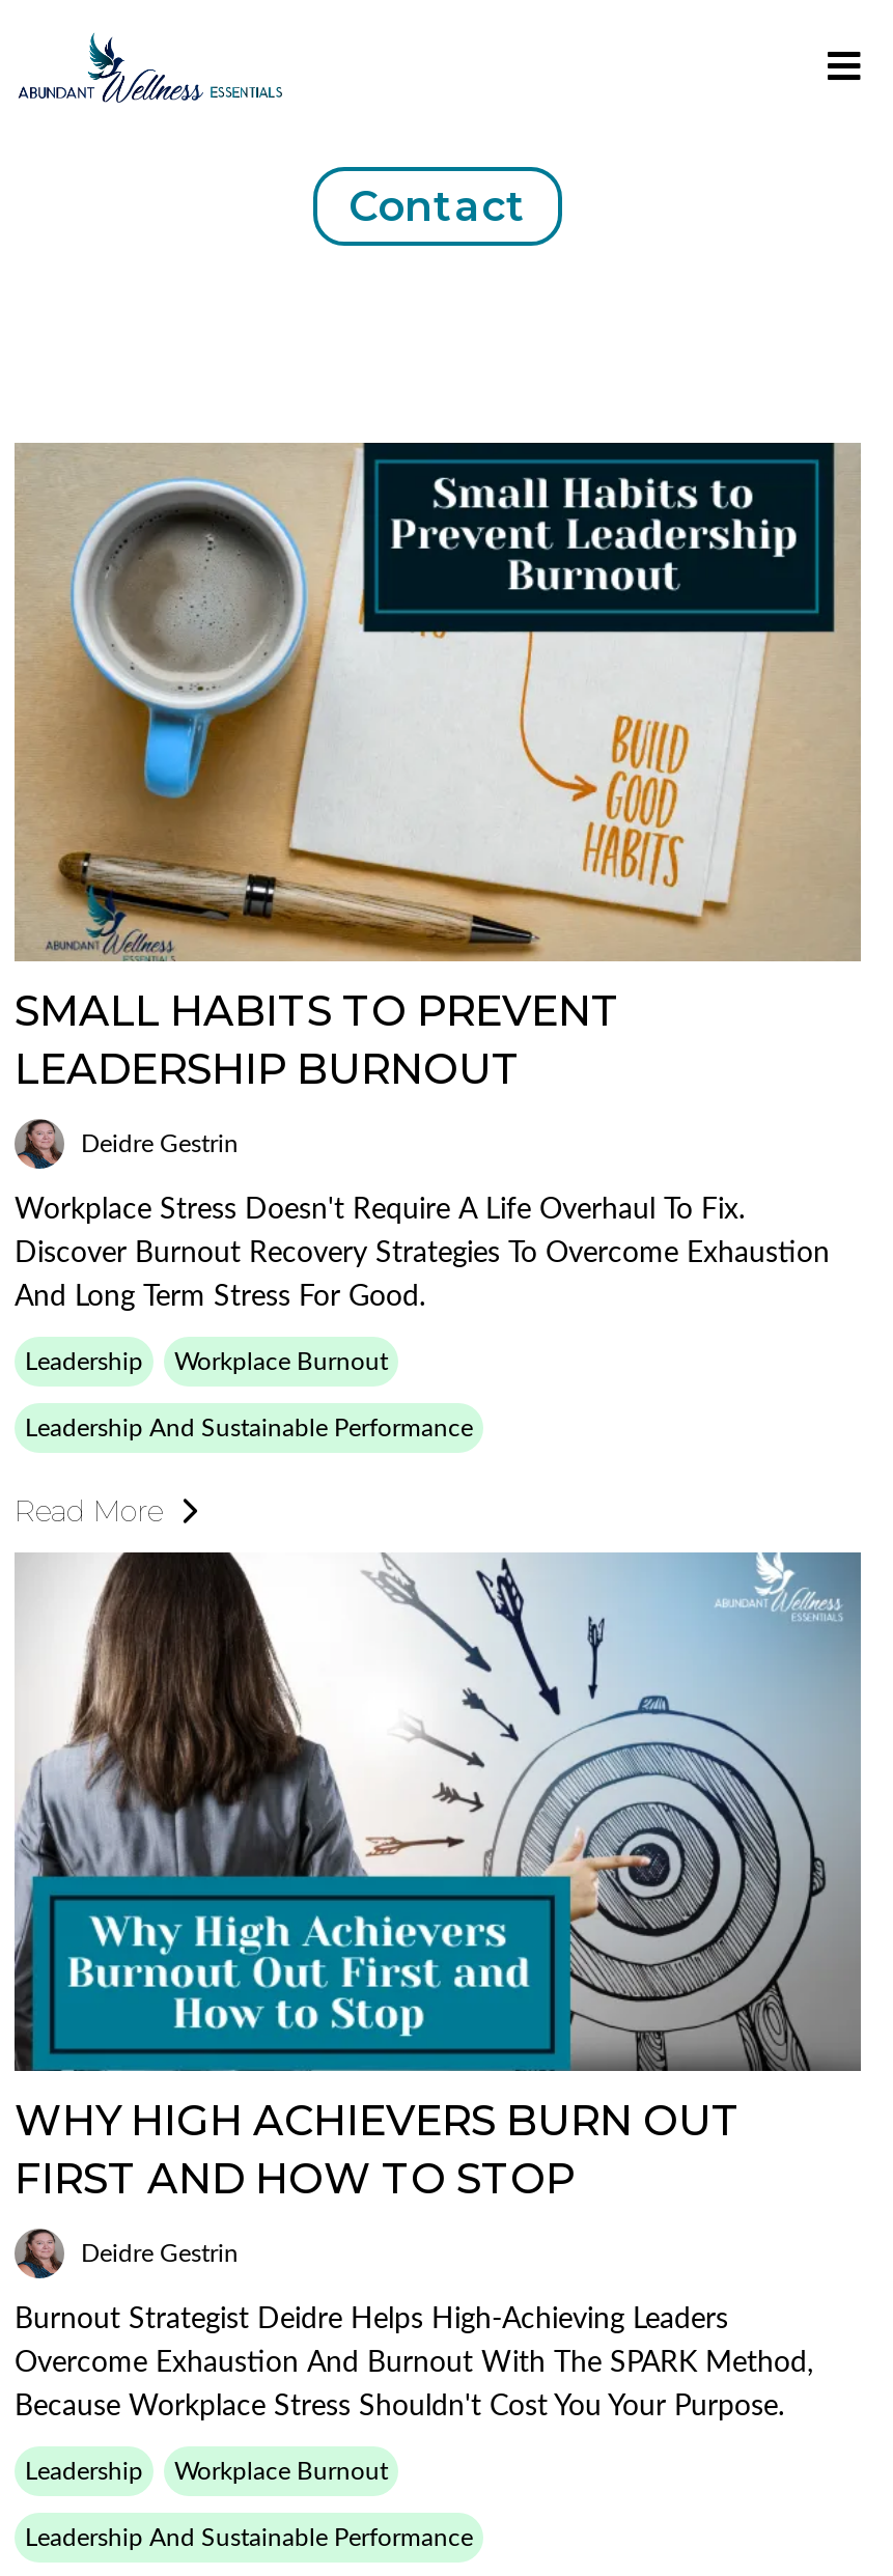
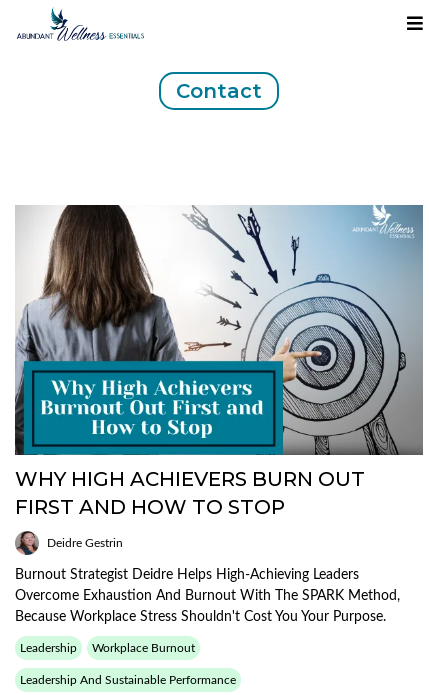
[15,441,861,1530] [image] | SMALL HABITS TO PREVENT | LEADERSHIP BURNOUT | Deidre Gestrin | Workplace Stress Doesn't Require A Life Overhaul To Fix. | Discover Burnout Recovery Strategies To Overcome Exhaustion | And Long Term Stress For Good. | Leadership | Workplace Burnout | Leadership And Sustainable Performance | Read More -> none

